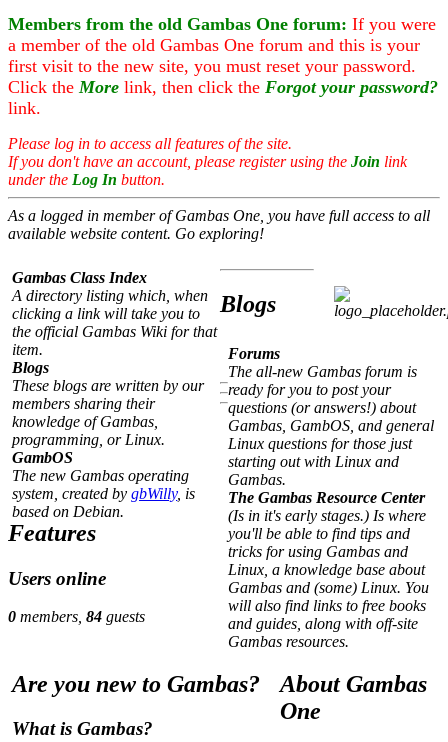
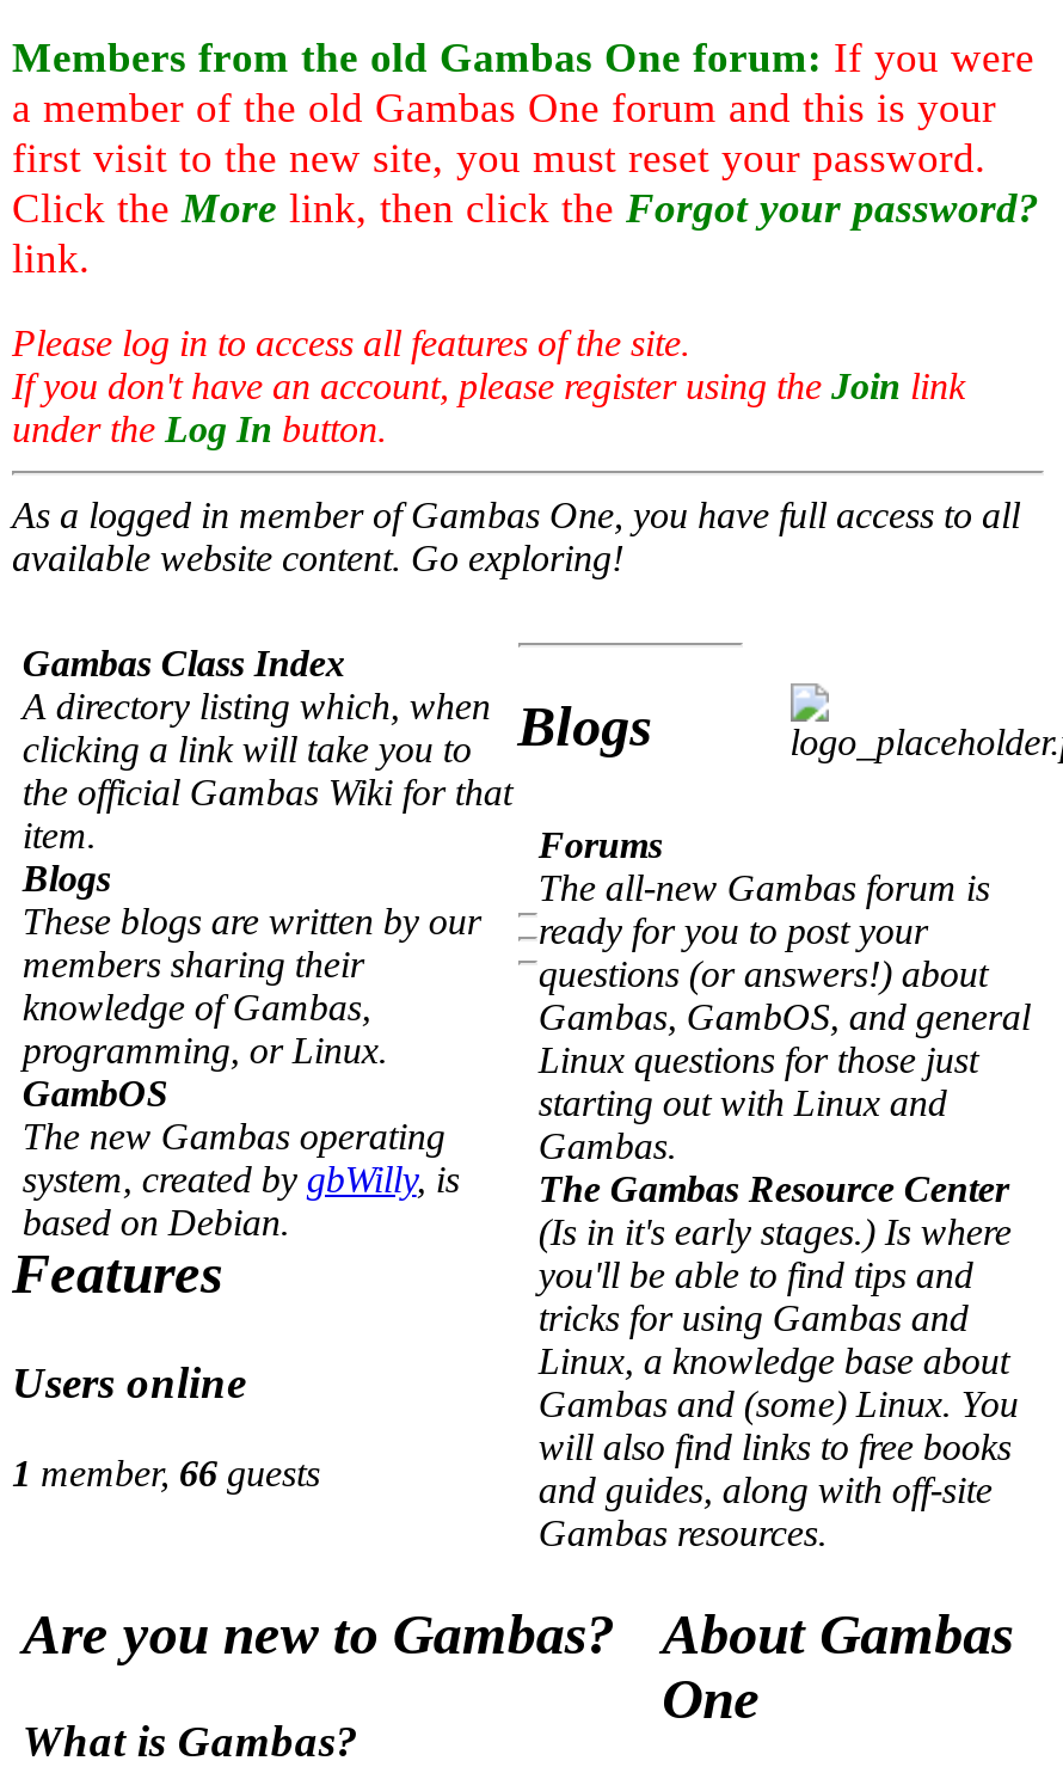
[8,608,145,625] 0 members, 84 guests -> [12,1454,320,1494] 1 member, 66 guests

